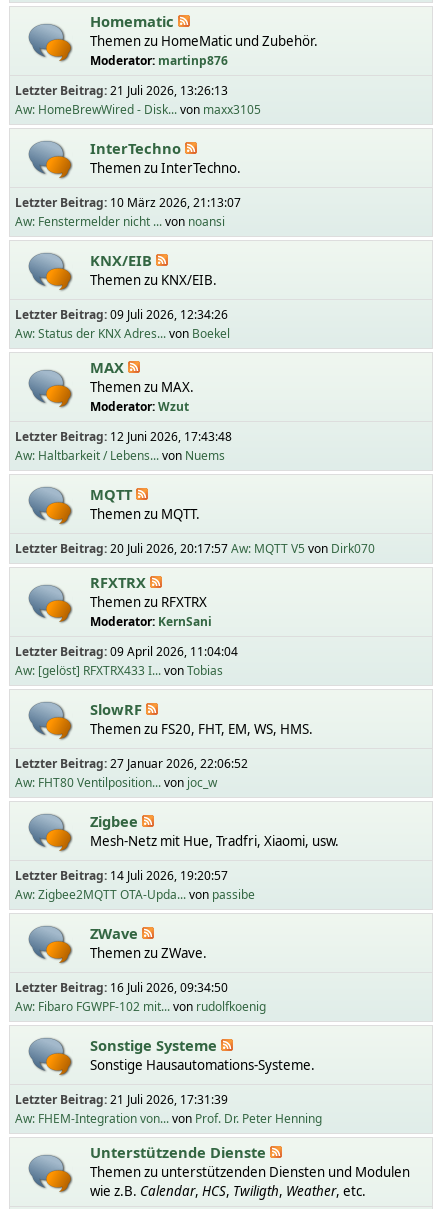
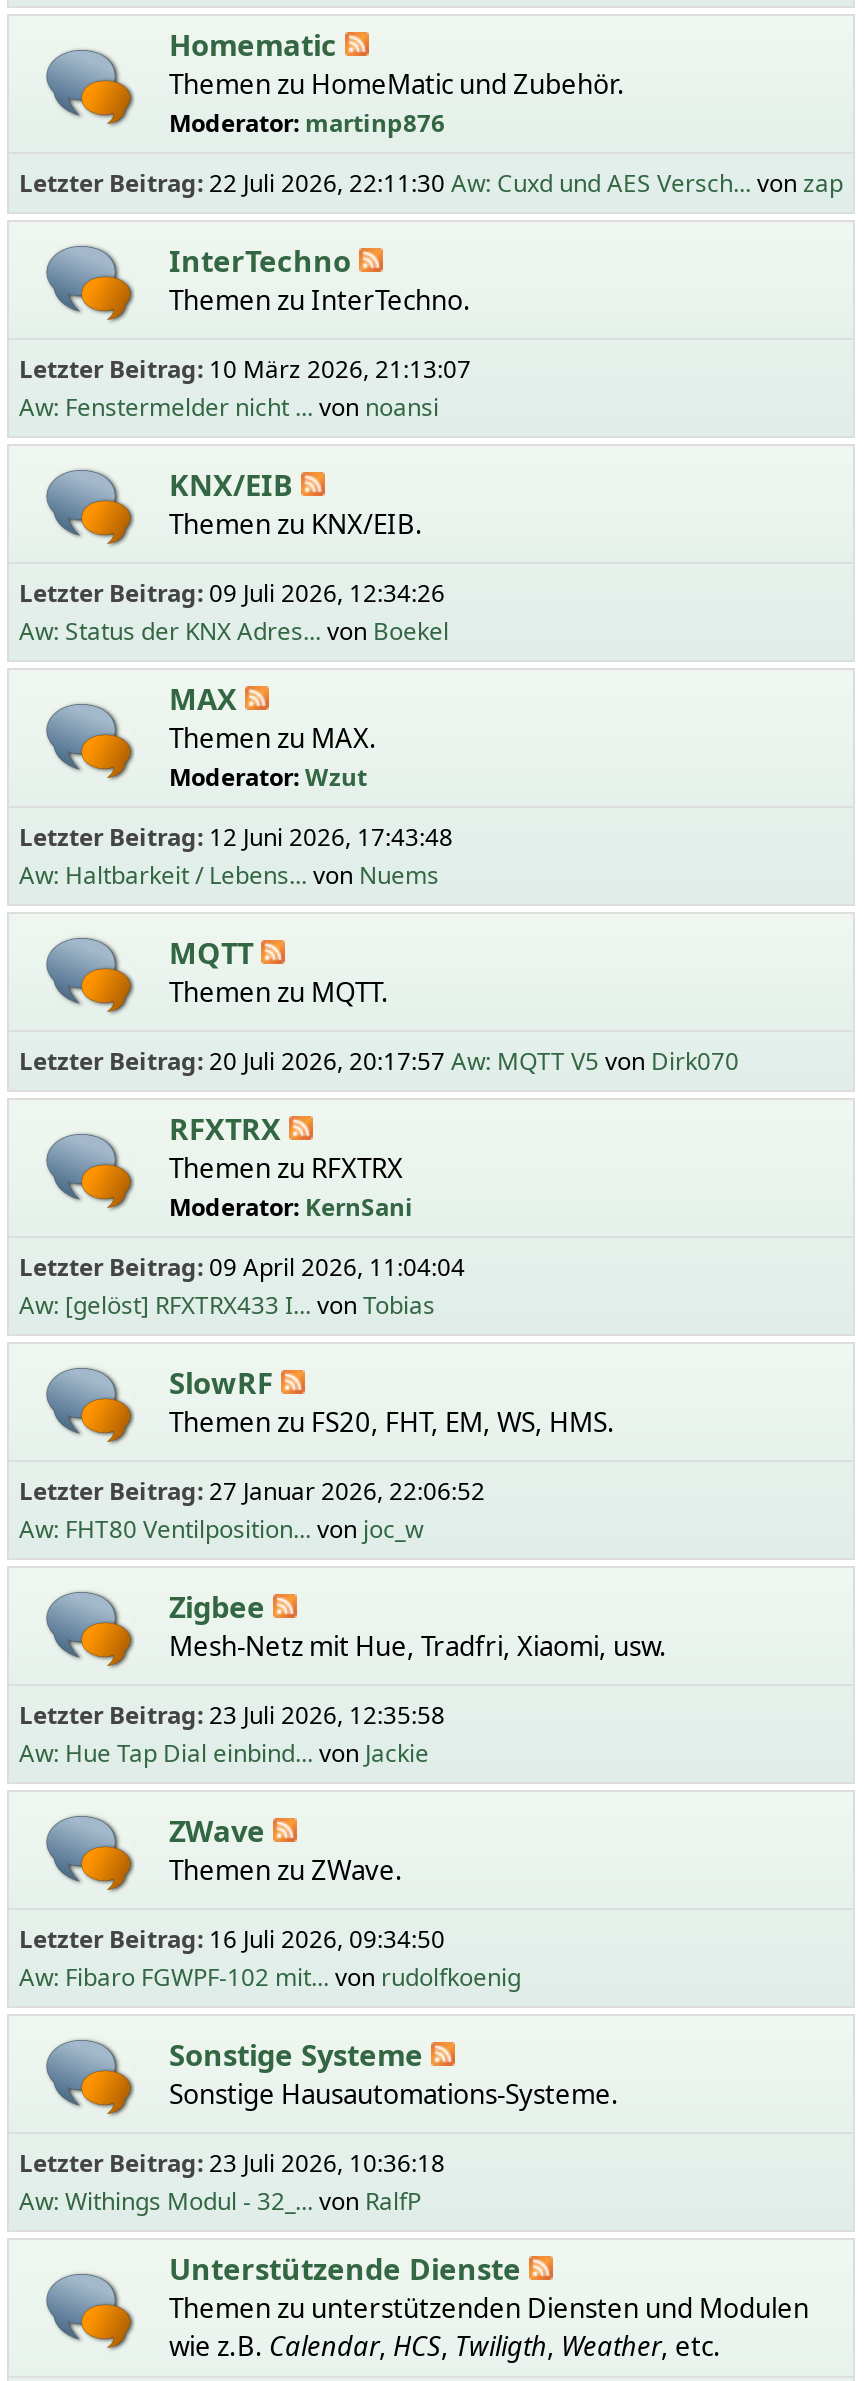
[15,82,261,118] Letzter Beitrag: 21 Juli 2026, 13:26:13 | Aw: HomeBrewWired - Disk... von maxx3105 -> [19,166,843,200] Letzter Beitrag: 22 Juli 2026, 22:11:30 Aw: Cuxd und AES Versch... von zap
[15,867,255,903] Letzter Beitrag: 14 Juli 2026, 19:20:57 | Aw: Zigbee2MQTT OTA-Upda... von passibe -> [19,1698,445,1770] Letzter Beitrag: 23 Juli 2026, 12:35:58 | Aw: Hue Tap Dial einbind... von Jackie
[15,1091,322,1127] Letzter Beitrag: 21 Juli 2026, 17:31:39 | Aw: FHEM-Integration von... von Prof. Dr. Peter Henning -> [19,2146,445,2218] Letzter Beitrag: 23 Juli 2026, 10:36:18 | Aw: Withings Modul - 32_... von RalfP

